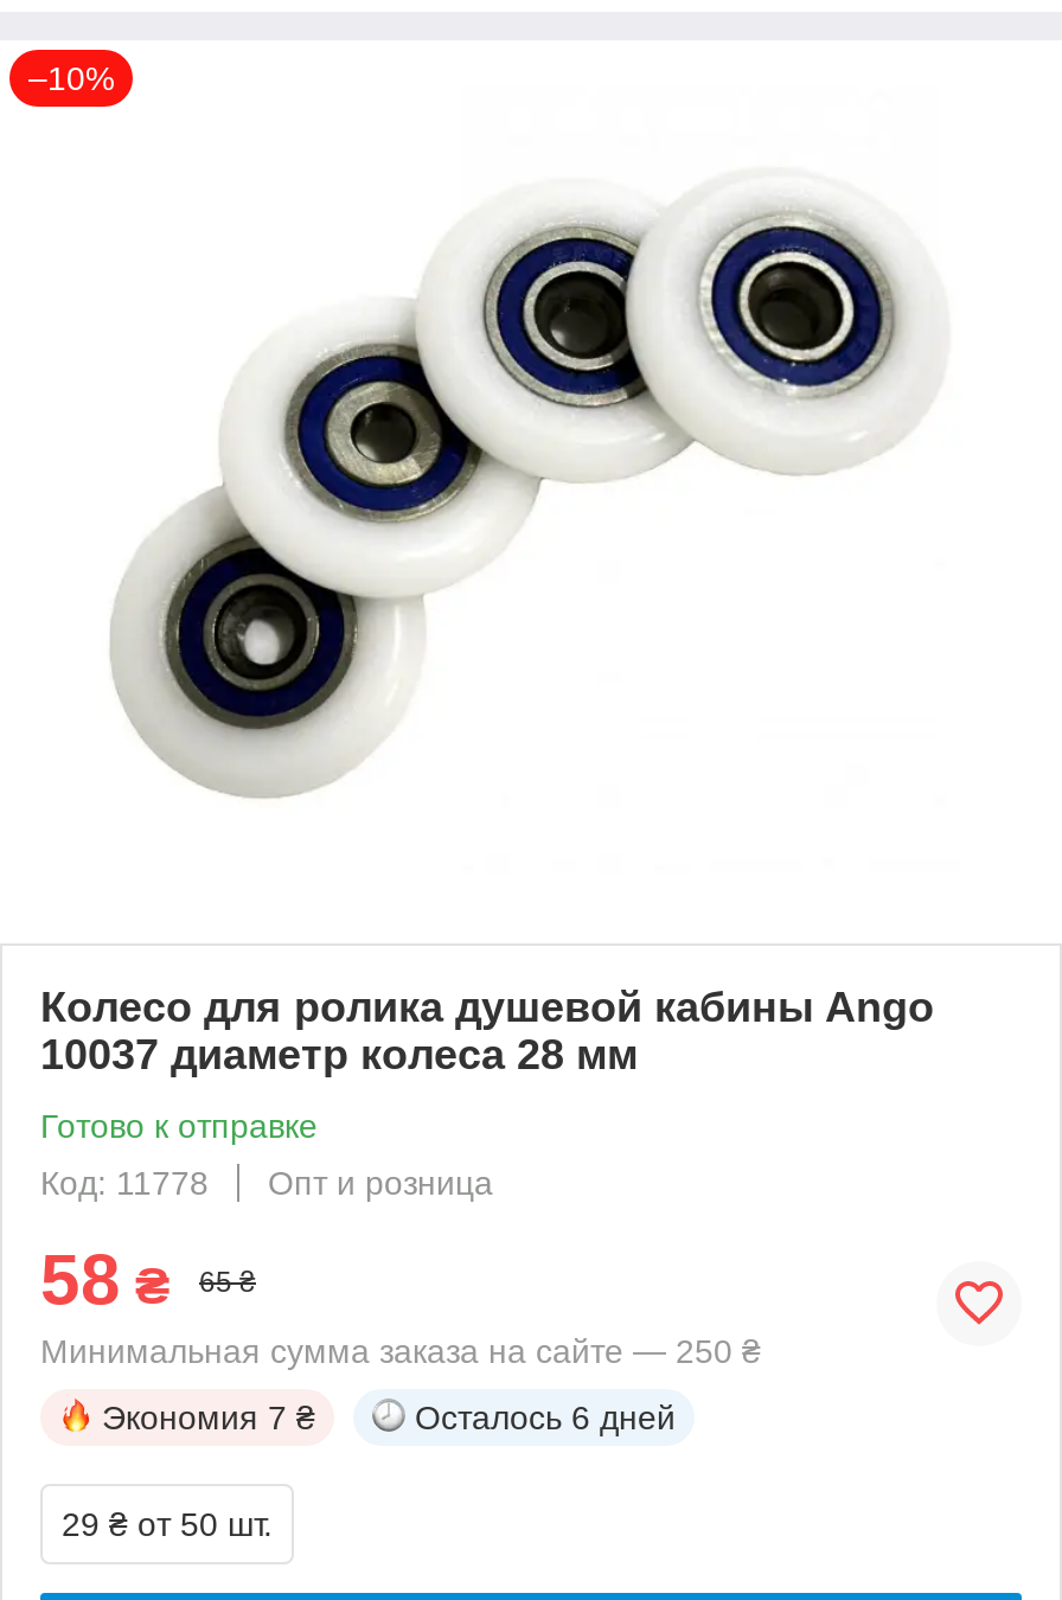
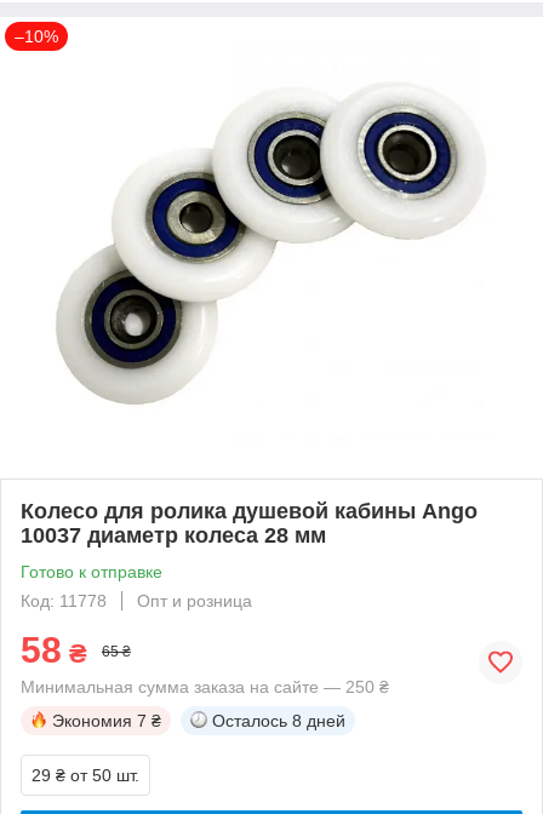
[415,1398,676,1436] Осталось 6 дней -> [212,711,345,730] Осталось 8 дней

